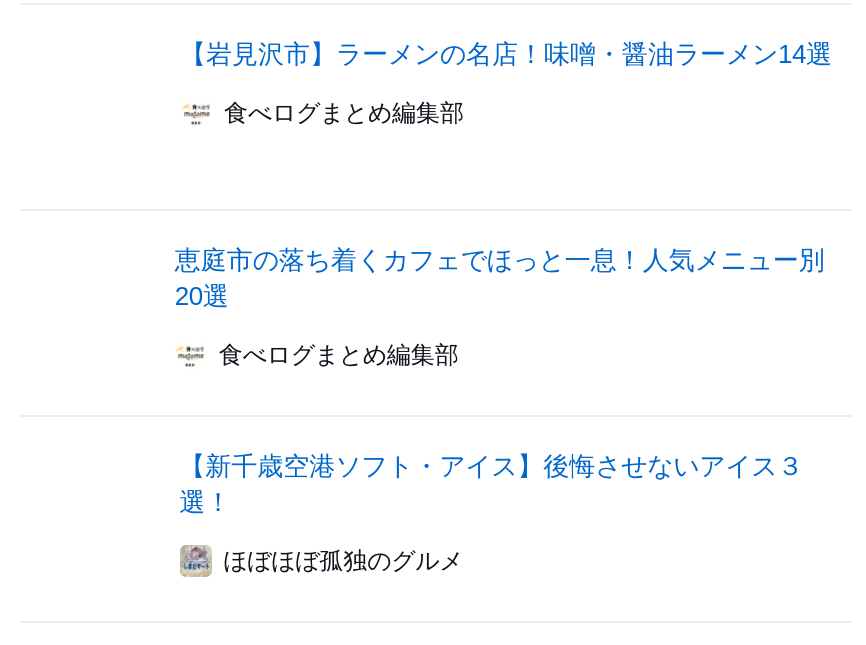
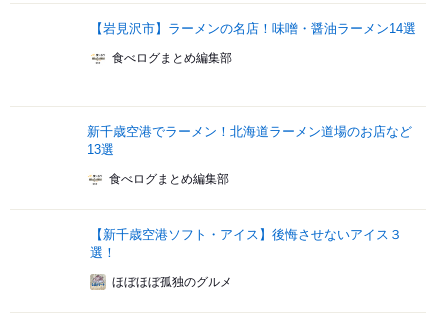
[175,246,825,312] 恵庭市の落ち着くカフェでほっと一息！人気メニュー別 | 20選 -> [87,124,412,157] 新千歳空港でラーメン！北海道ラーメン道場のお店など | 13選

